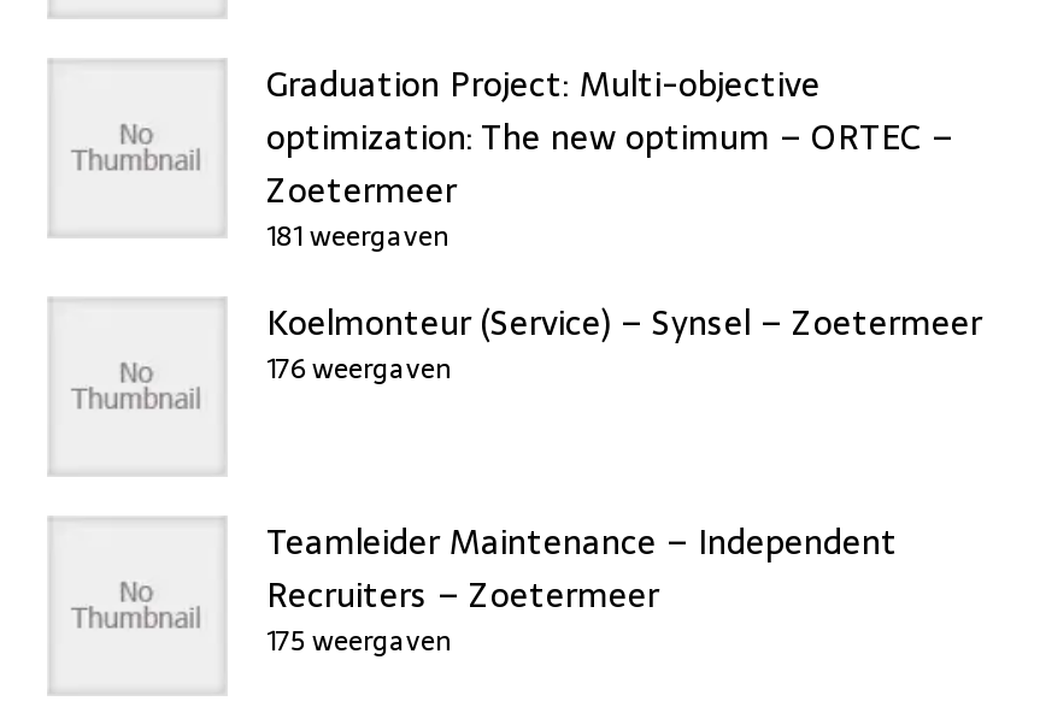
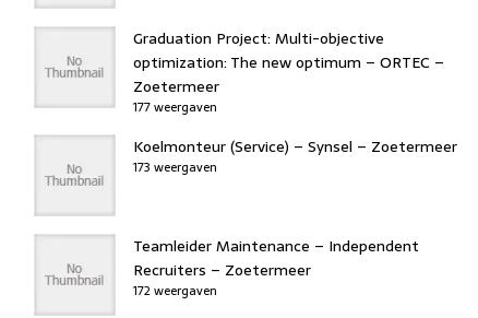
[266,214,450,258] 181 weergaven -> [133,97,217,117] 177 weergaven
[266,347,452,390] 176 weergaven -> [133,157,217,177] 173 weergaven
[266,619,452,662] 175 weergaven -> [133,281,217,301] 172 weergaven

